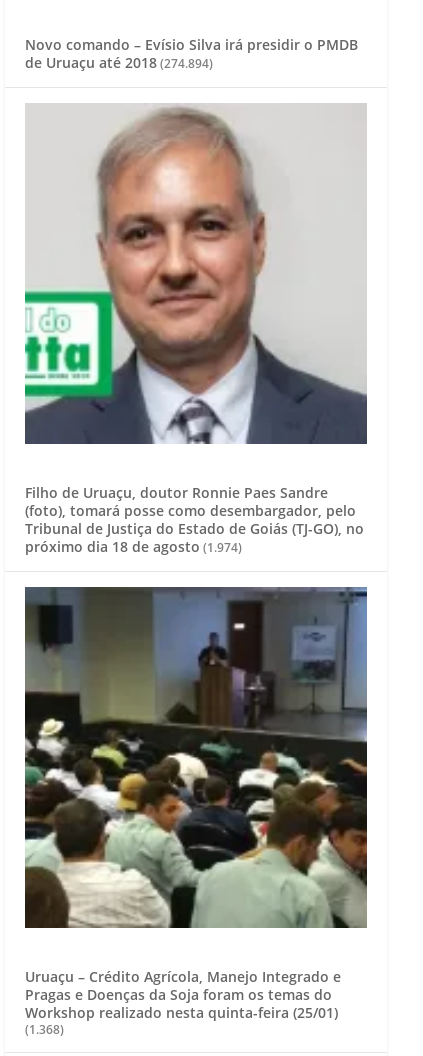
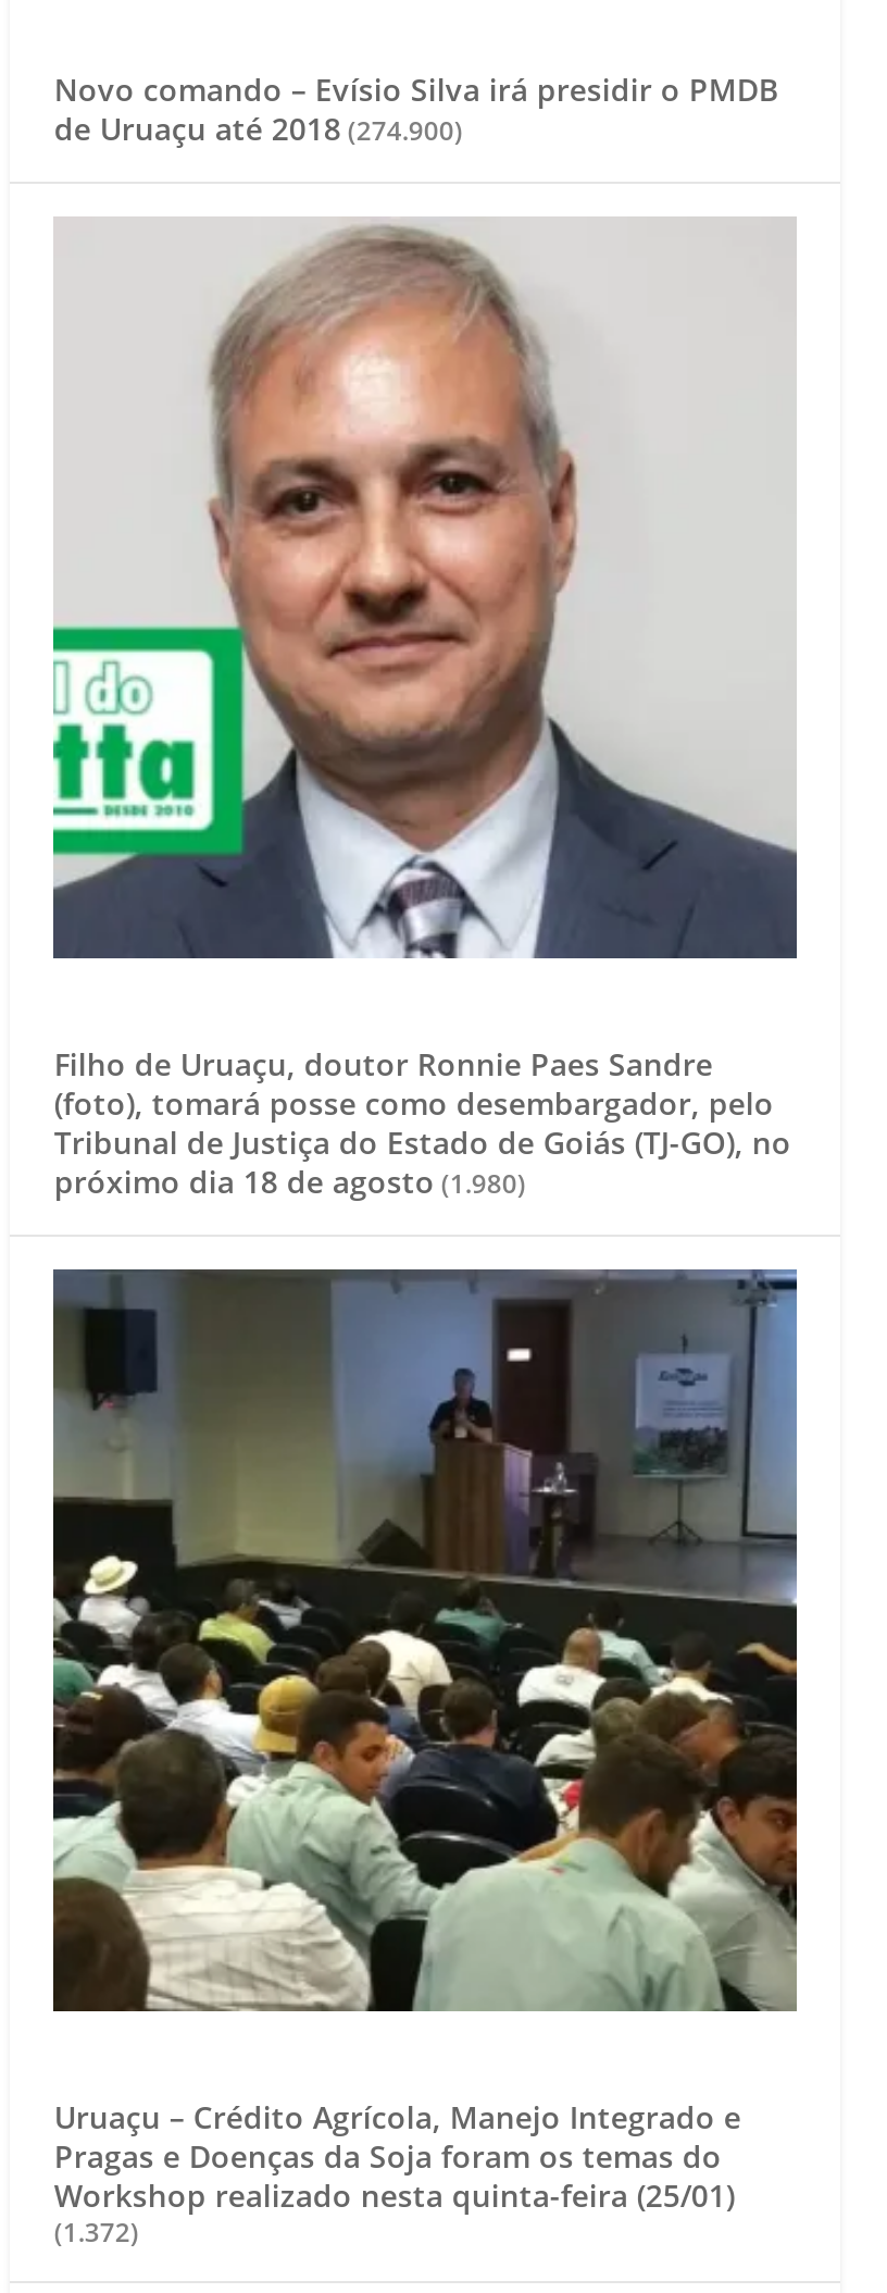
[25,53,213,72] de Uruaçu até 2018 (274.894) -> [54,107,463,149] de Uruaçu até 2018 (274.900)
[25,537,242,556] próximo dia 18 de agosto (1.974) -> [54,1161,526,1202] próximo dia 18 de agosto (1.980)
[25,1021,64,1038] (1.368) -> [54,2214,139,2251] (1.372)

